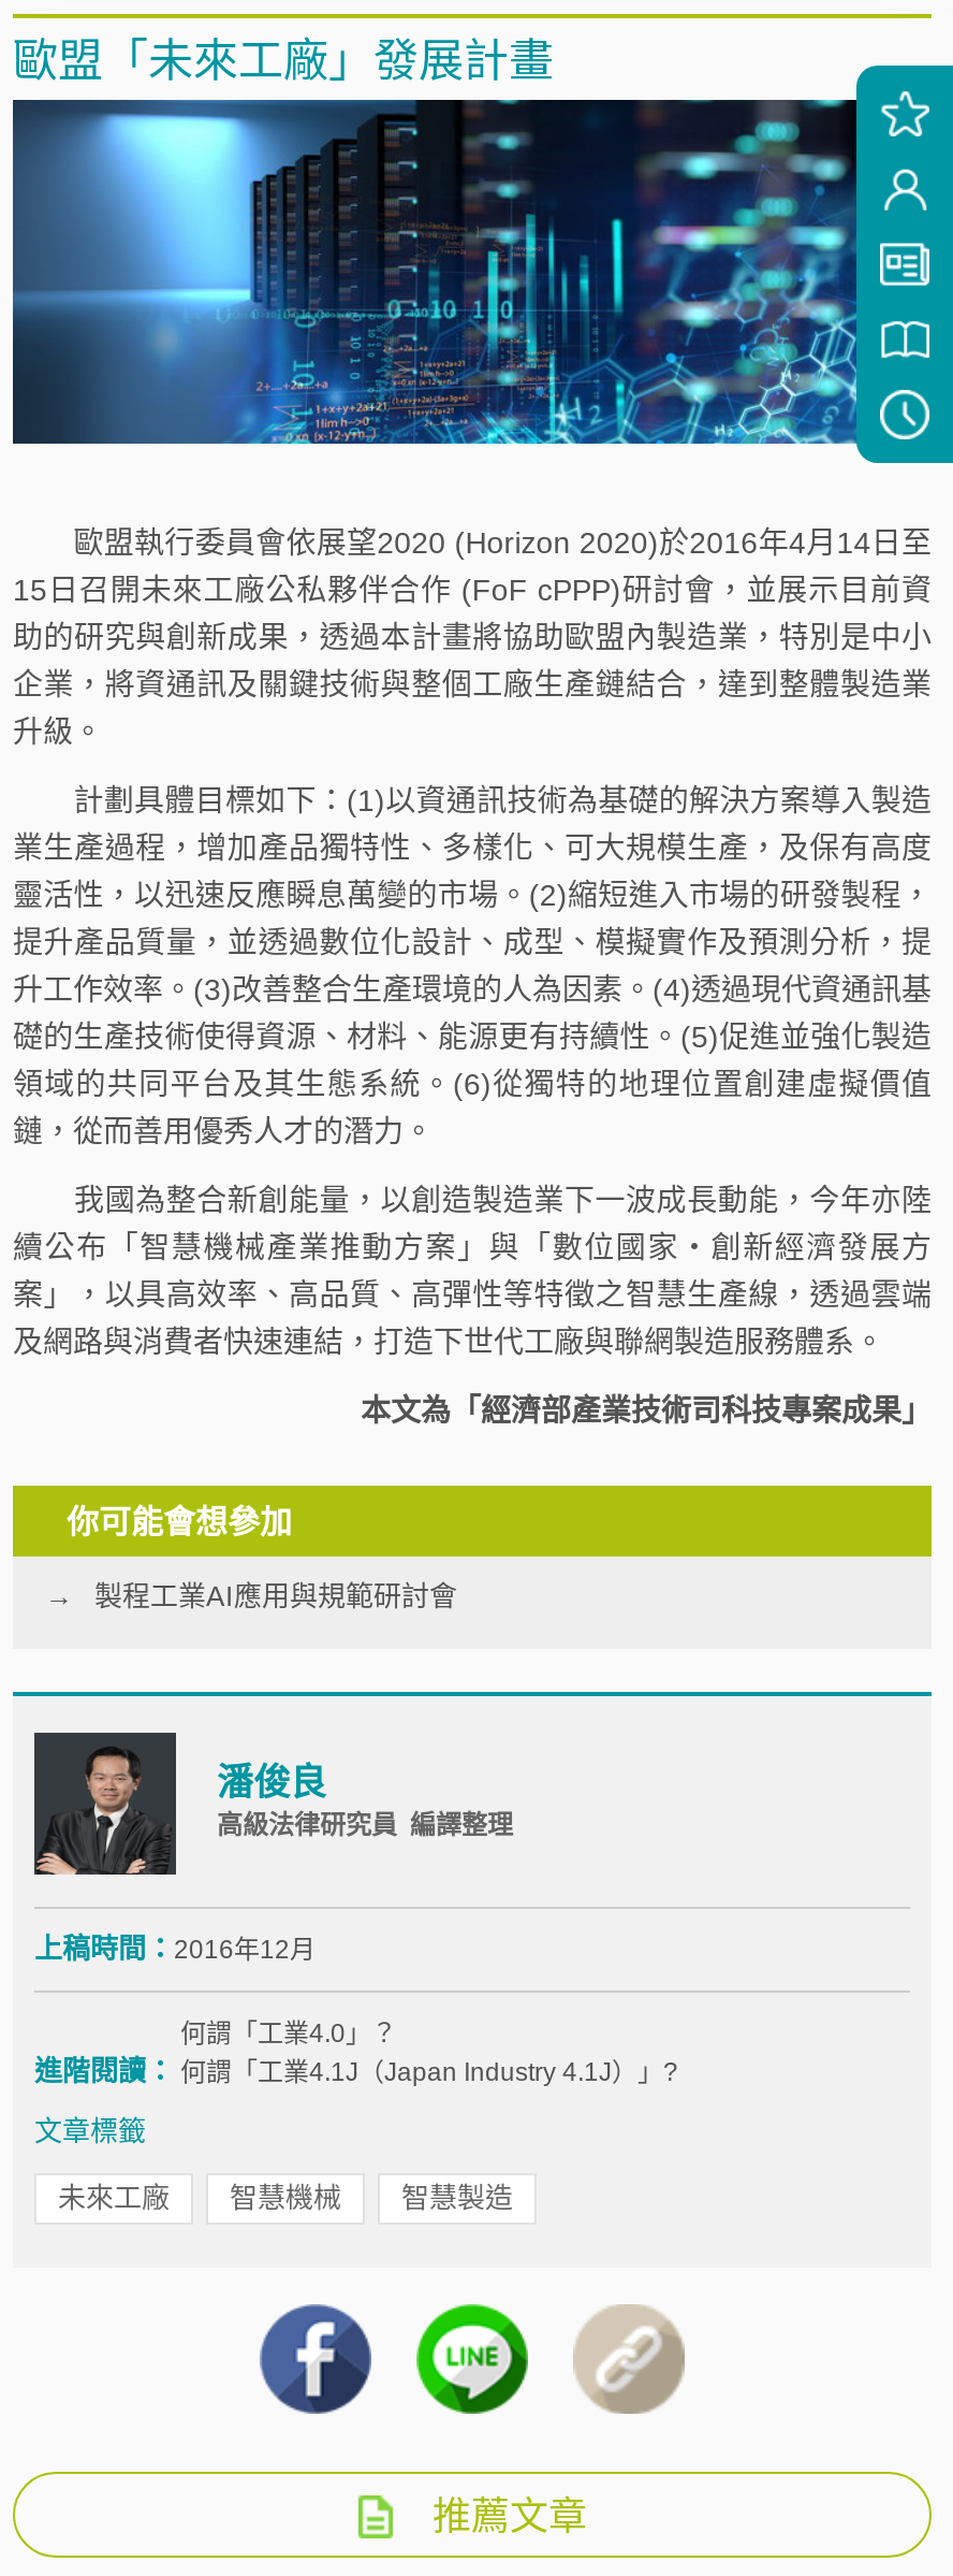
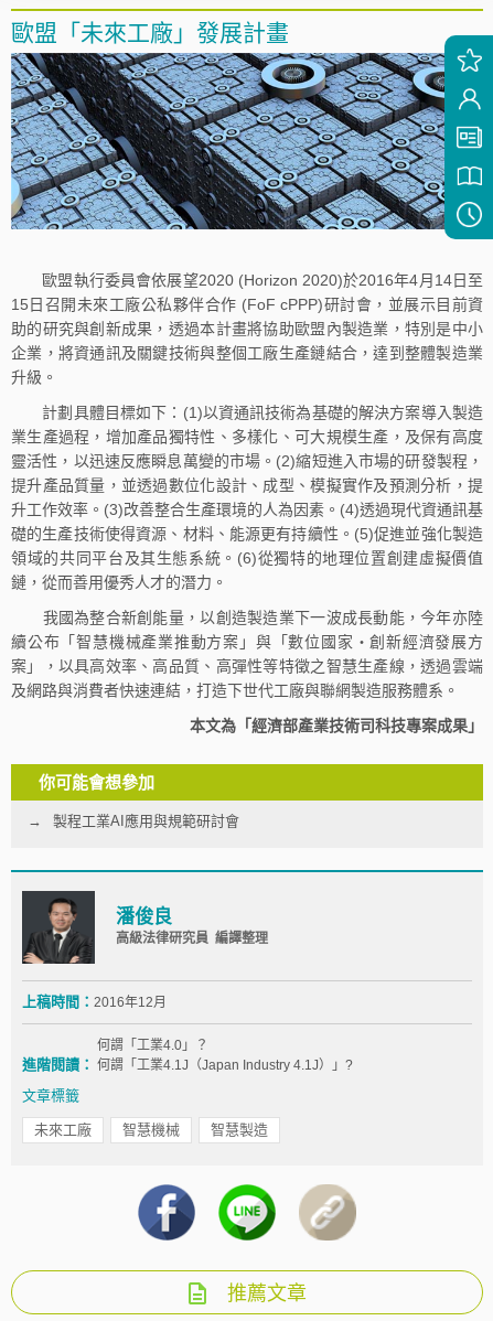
[11,98,859,446] [image] -> [11,52,446,230] [image]

